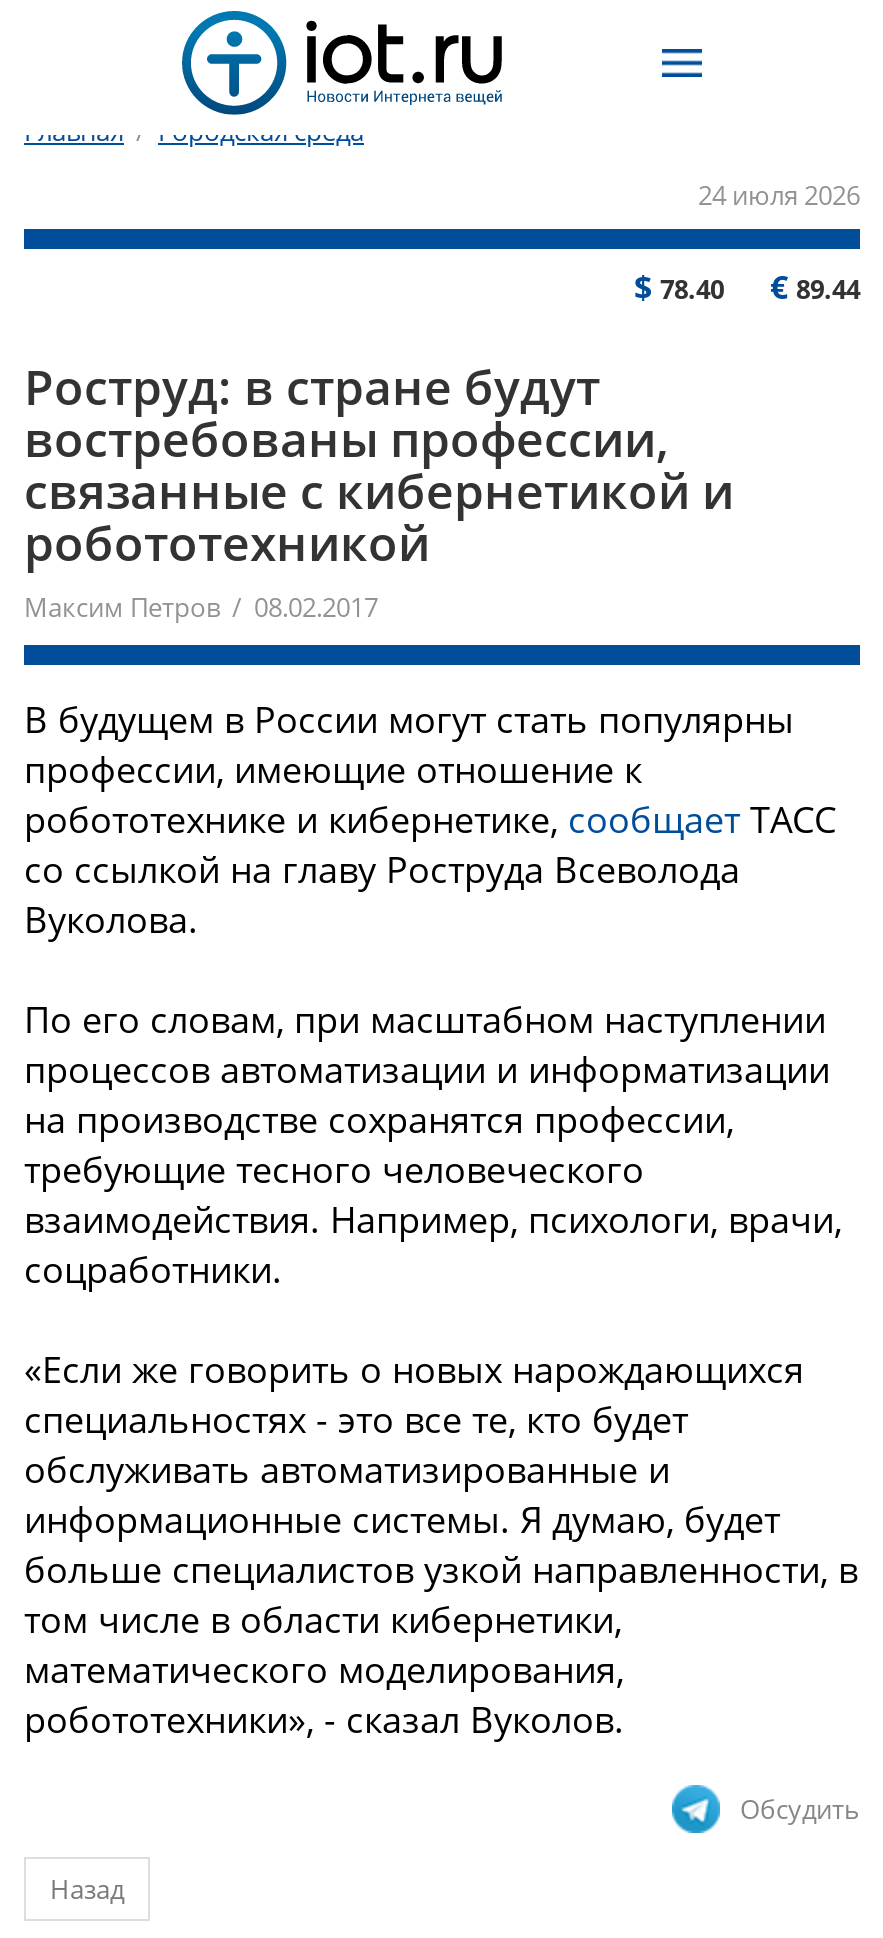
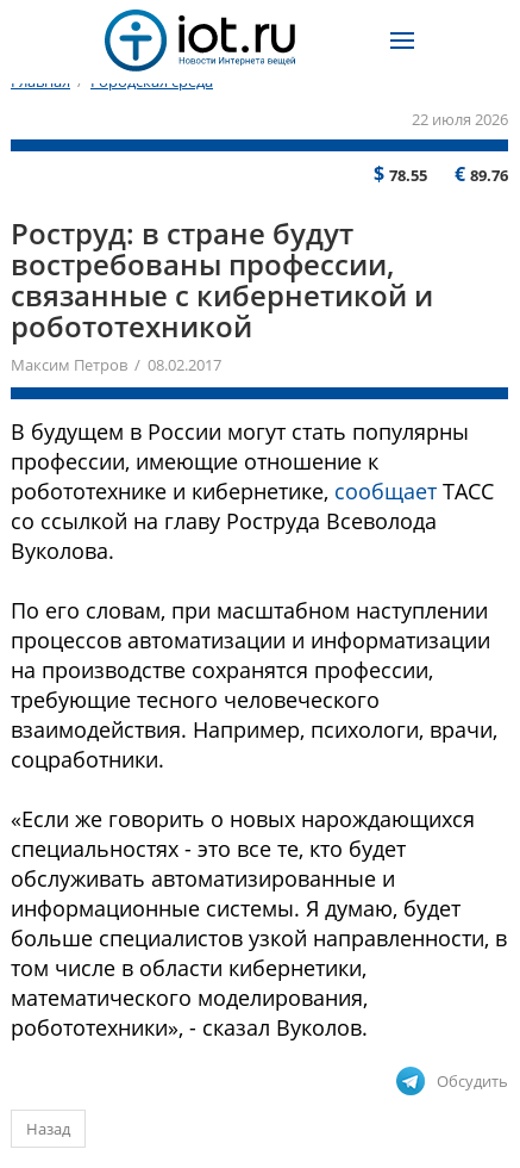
[698,177,860,213] 24 июля 2026 -> [412,108,508,130] 22 июля 2026
[634,265,724,309] $78.40 -> [374,161,427,187] $78.55
[770,265,860,309] €89.44 -> [455,161,508,187] €89.76

